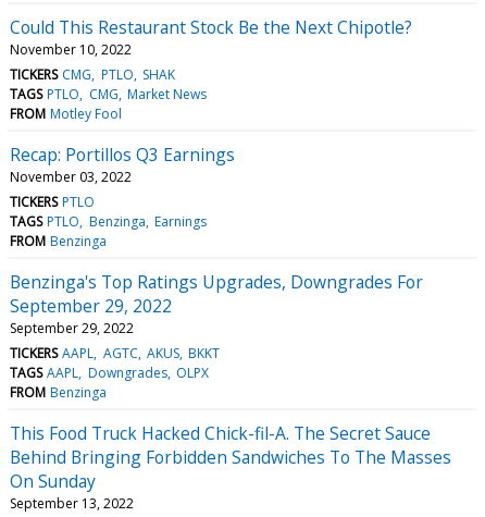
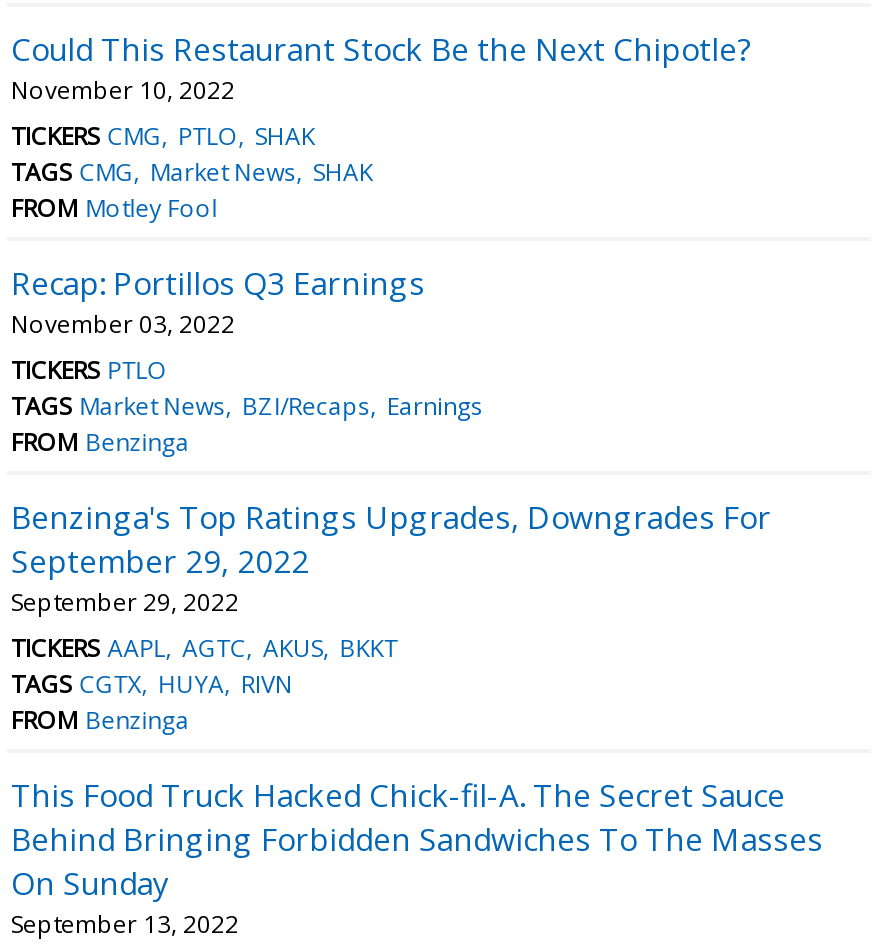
[10,85,207,103] TAGS PTLO CMG Market News -> [11,155,373,189] TAGS CMG Market News SHAK
[10,212,207,231] TAGS PTLO Benzinga Earnings -> [11,389,483,423] TAGS Market News BZI/Recaps Earnings
[10,363,209,382] TAGS AAPL Downgrades OLPX -> [11,667,293,701] TAGS CGTX HUYA RIVN

